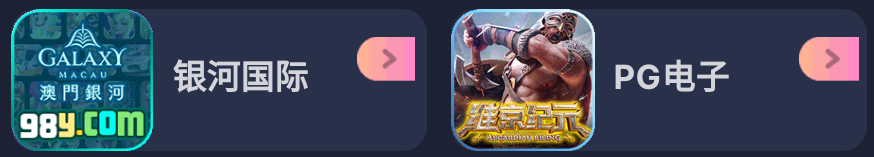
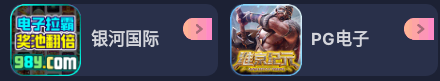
[13,12,151,148] [image] -> [11,6,80,75] [image]

